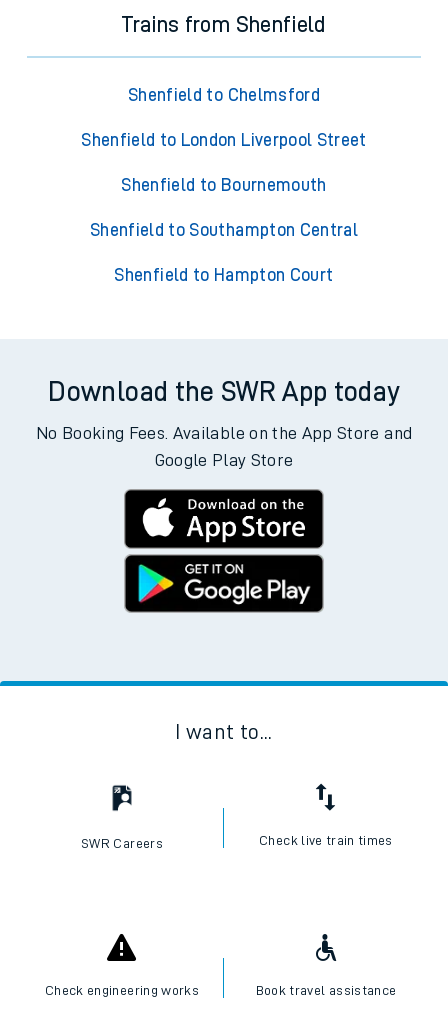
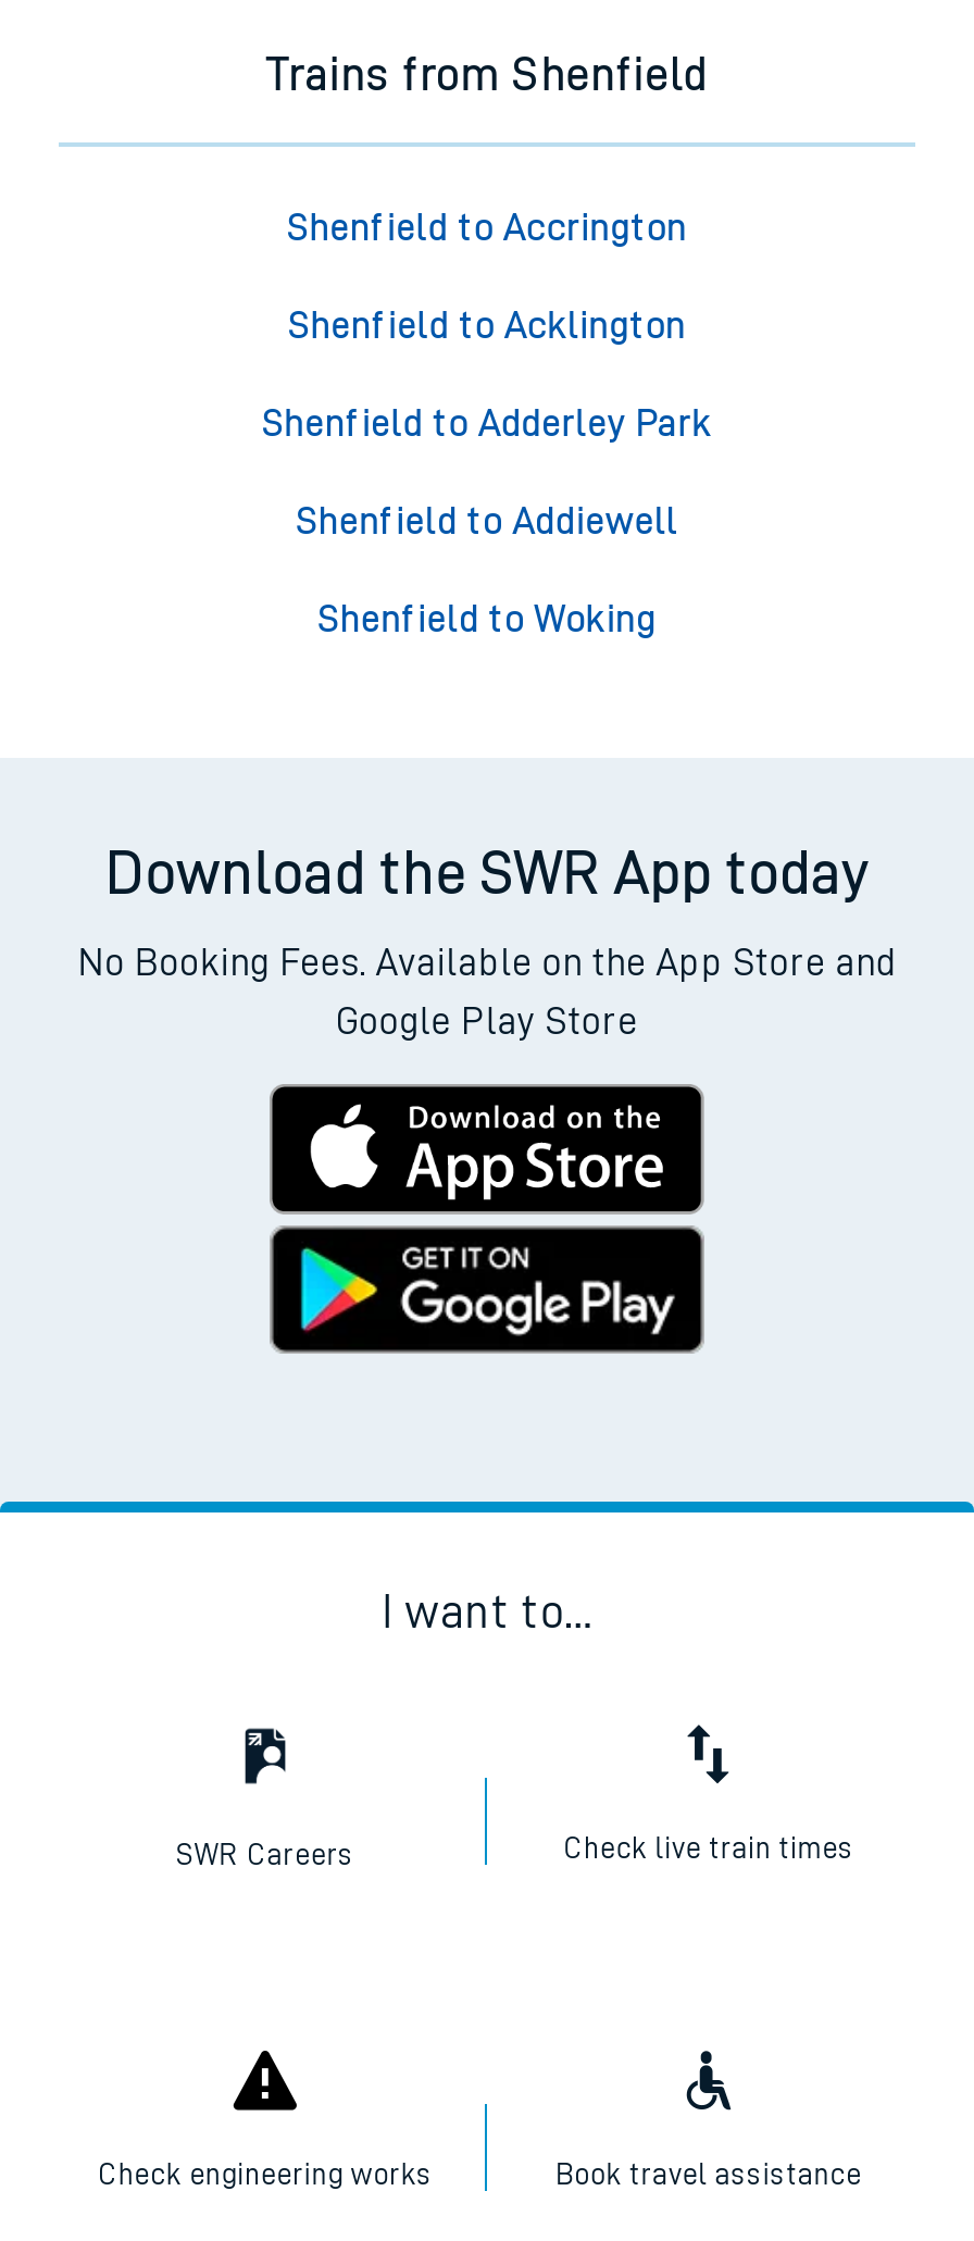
[128,86,320,104] Shenfield to Chelmsford -> [287,209,687,248] Shenfield to Accrington
[81,131,367,149] Shenfield to London Liverpool Street -> [288,307,686,346] Shenfield to Acklington
[121,176,327,194] Shenfield to Bournemouth -> [262,404,712,444] Shenfield to Adderley Park
[90,221,358,239] Shenfield to Southampton Central -> [296,502,678,541] Shenfield to Addiewell
[114,266,333,284] Shenfield to Hampton Court -> [318,600,656,639] Shenfield to Woking

